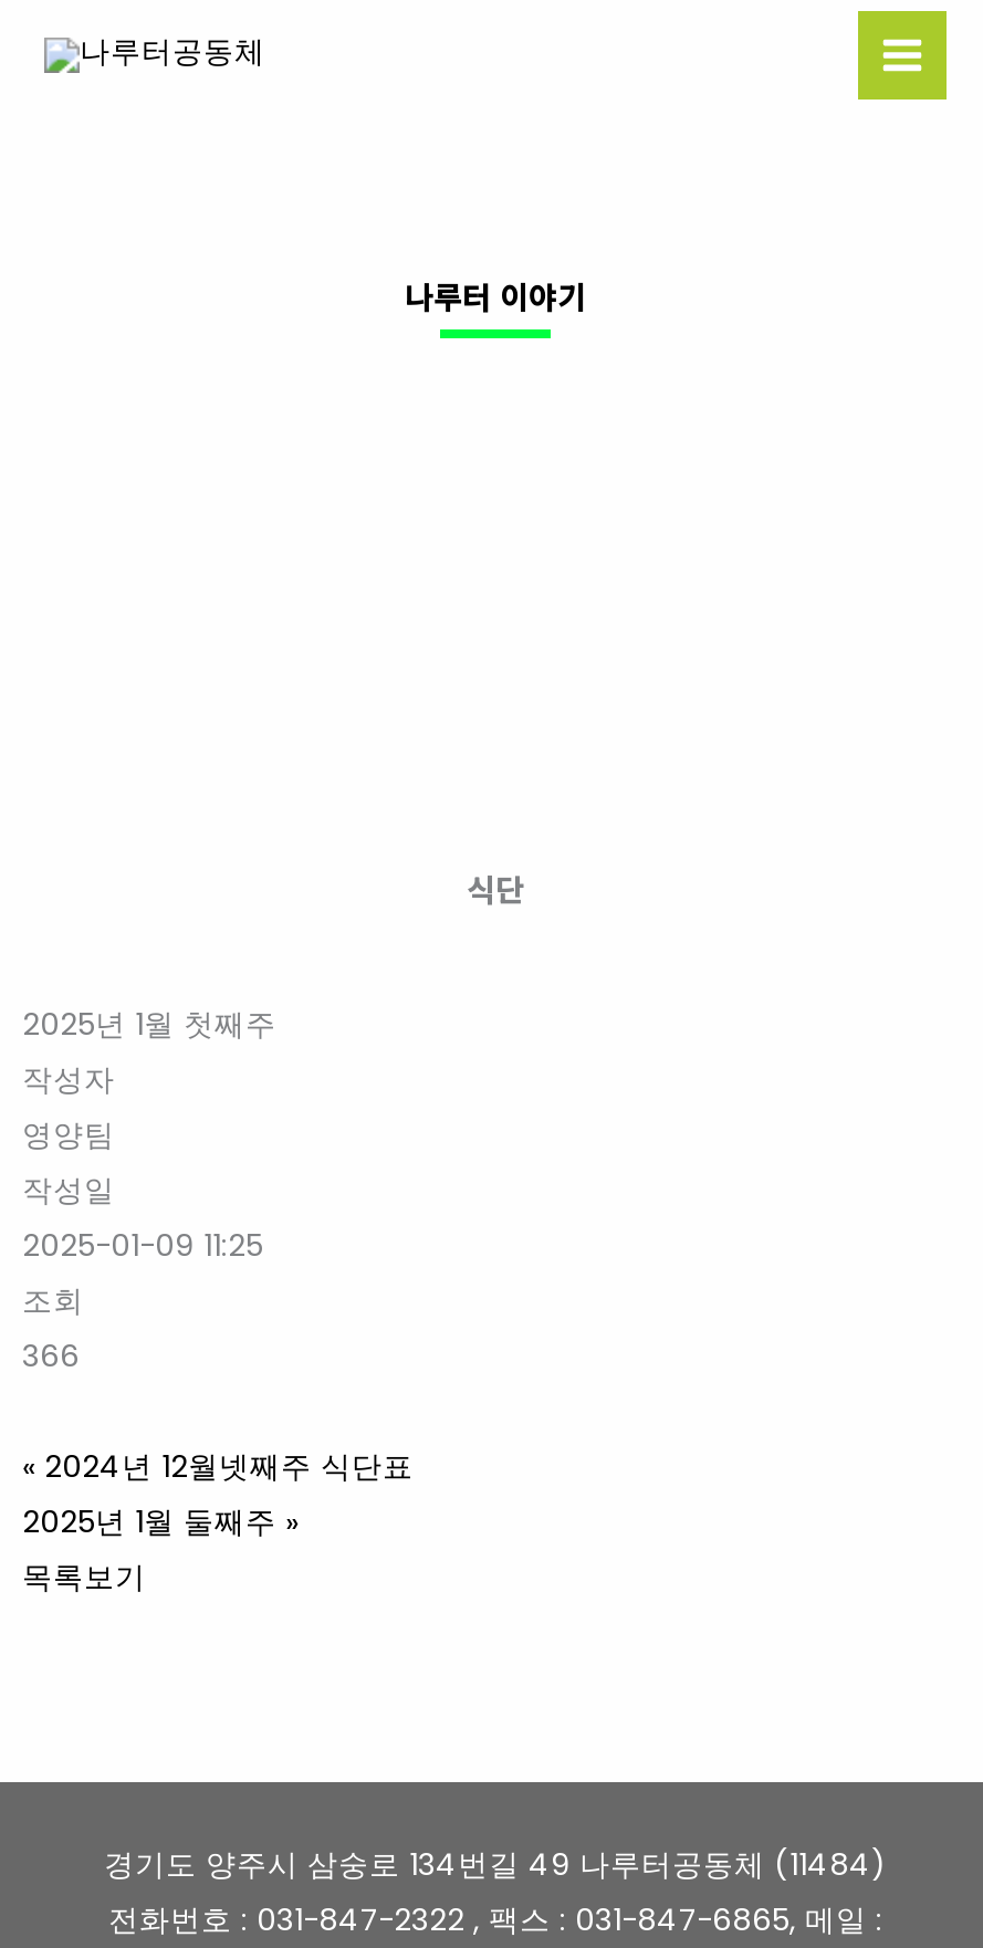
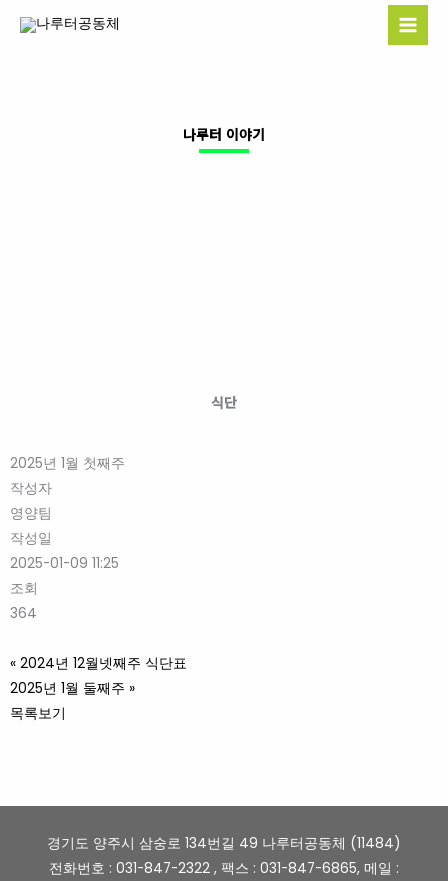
[22,1336,80,1378] 366 -> [10,604,37,623] 364

